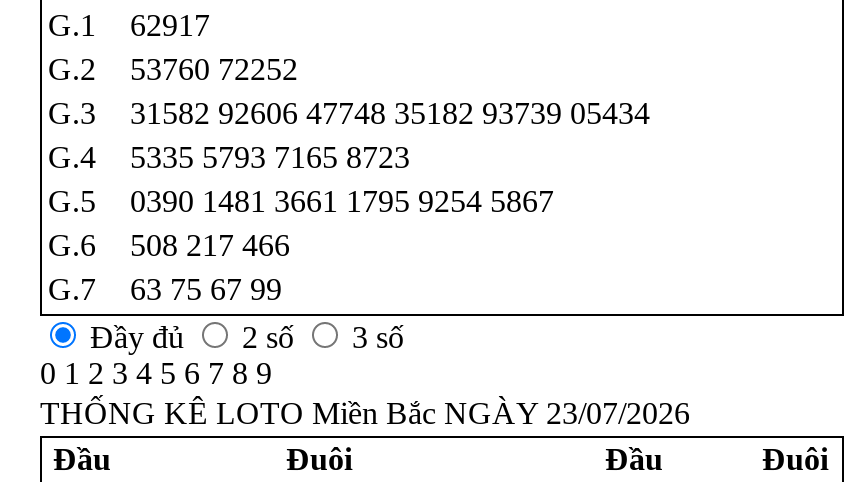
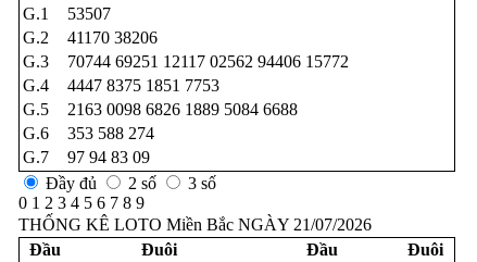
[48,7,210,41] G.1 62917 -> [23,4,111,22] G.1 53507
[48,51,298,85] G.2 53760 72252 -> [23,28,158,46] G.2 41170 38206
[48,95,650,129] G.3 31582 92606 47748 35182 93739 05434 -> [23,52,349,70] G.3 70744 69251 12117 02562 94406 15772
[48,139,410,173] G.4 5335 5793 7165 8723 -> [23,76,219,94] G.4 4447 8375 1851 7753
[48,183,554,217] G.5 0390 1481 3661 1795 9254 5867 -> [23,99,298,118] G.5 2163 0098 6826 1889 5084 6688
[48,227,290,261] G.6 508 217 466 -> [23,123,154,142] G.6 353 588 274
[48,271,282,305] G.7 63 75 67 99 -> [23,147,150,166] G.7 97 94 83 09
[40,395,690,429] THỐNG KÊ LOTO Miền Bắc NGÀY 23/07/2026 -> [18,215,372,233] THỐNG KÊ LOTO Miền Bắc NGÀY 21/07/2026

